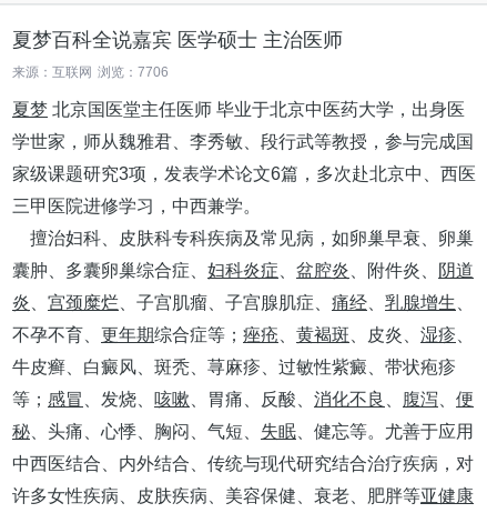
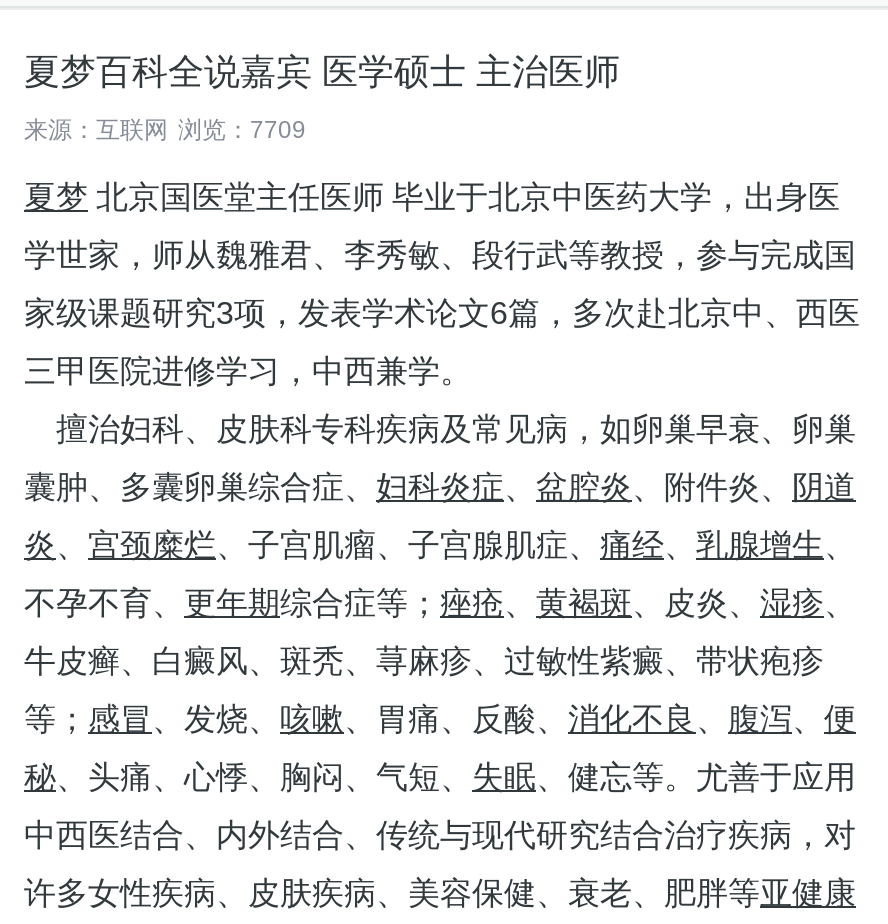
[12,64,169,80] 来源：互联网 浏览：7706 -> [24,116,306,144] 来源：互联网 浏览：7709

